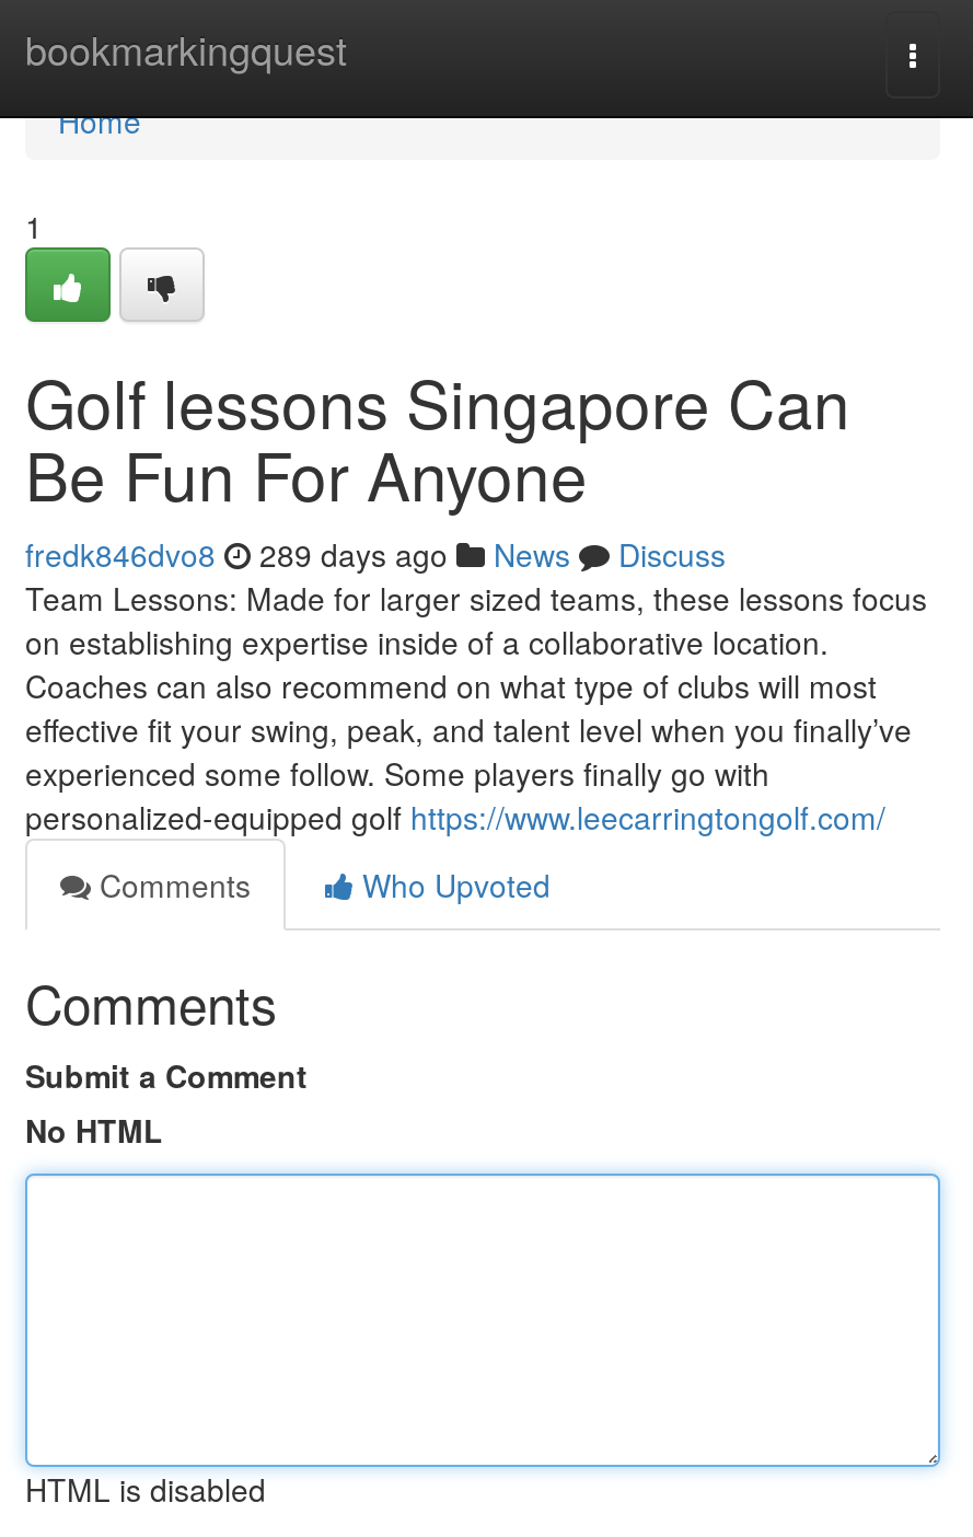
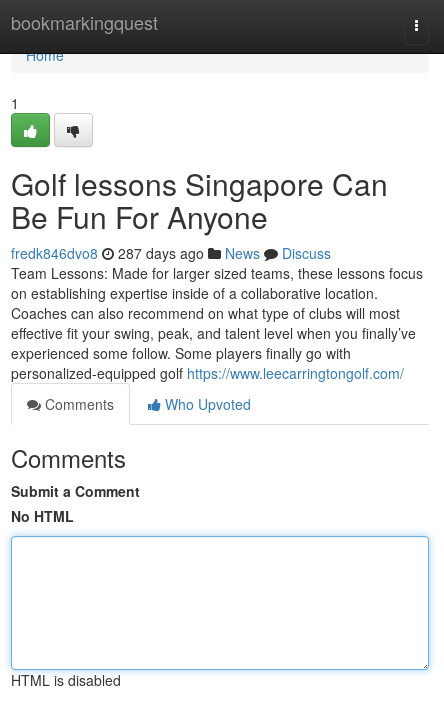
[25,532,726,576] fredk846dvo8 289 days ago News Discuss -> [11,243,331,263] fredk846dvo8 287 days ago News Discuss

